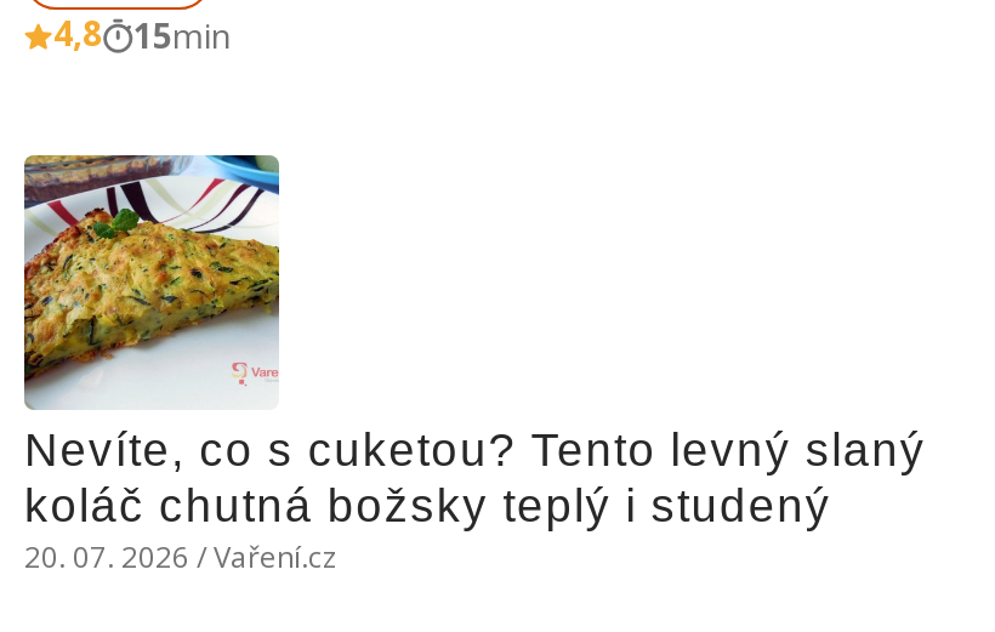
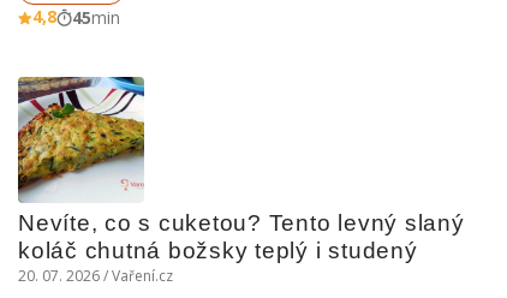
[53,10,231,58] 4,8 15min -> [32,5,120,29] 4,8 45min

